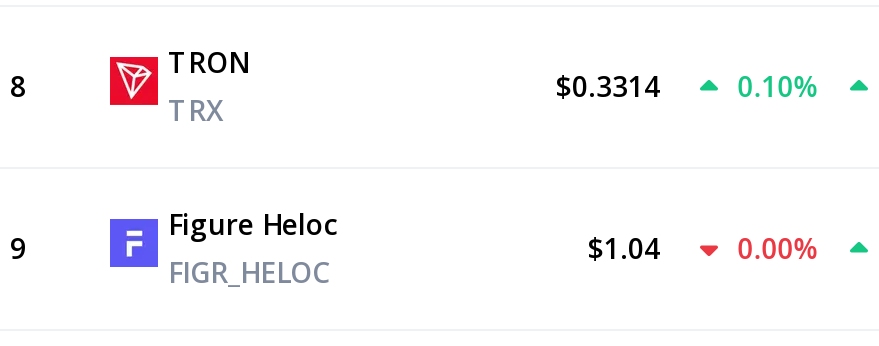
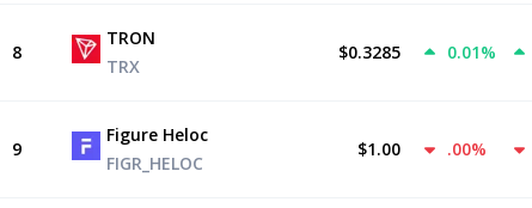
[556,67,660,105] $0.3314 -> [338,41,400,63] $0.3285
[738,67,820,105] 0.10% -> [447,41,496,63] 0.01%
[588,229,660,267] $1.04 -> [357,137,400,160] $1.00
[738,229,820,267] 0.00% -> [447,137,486,160] .00%

